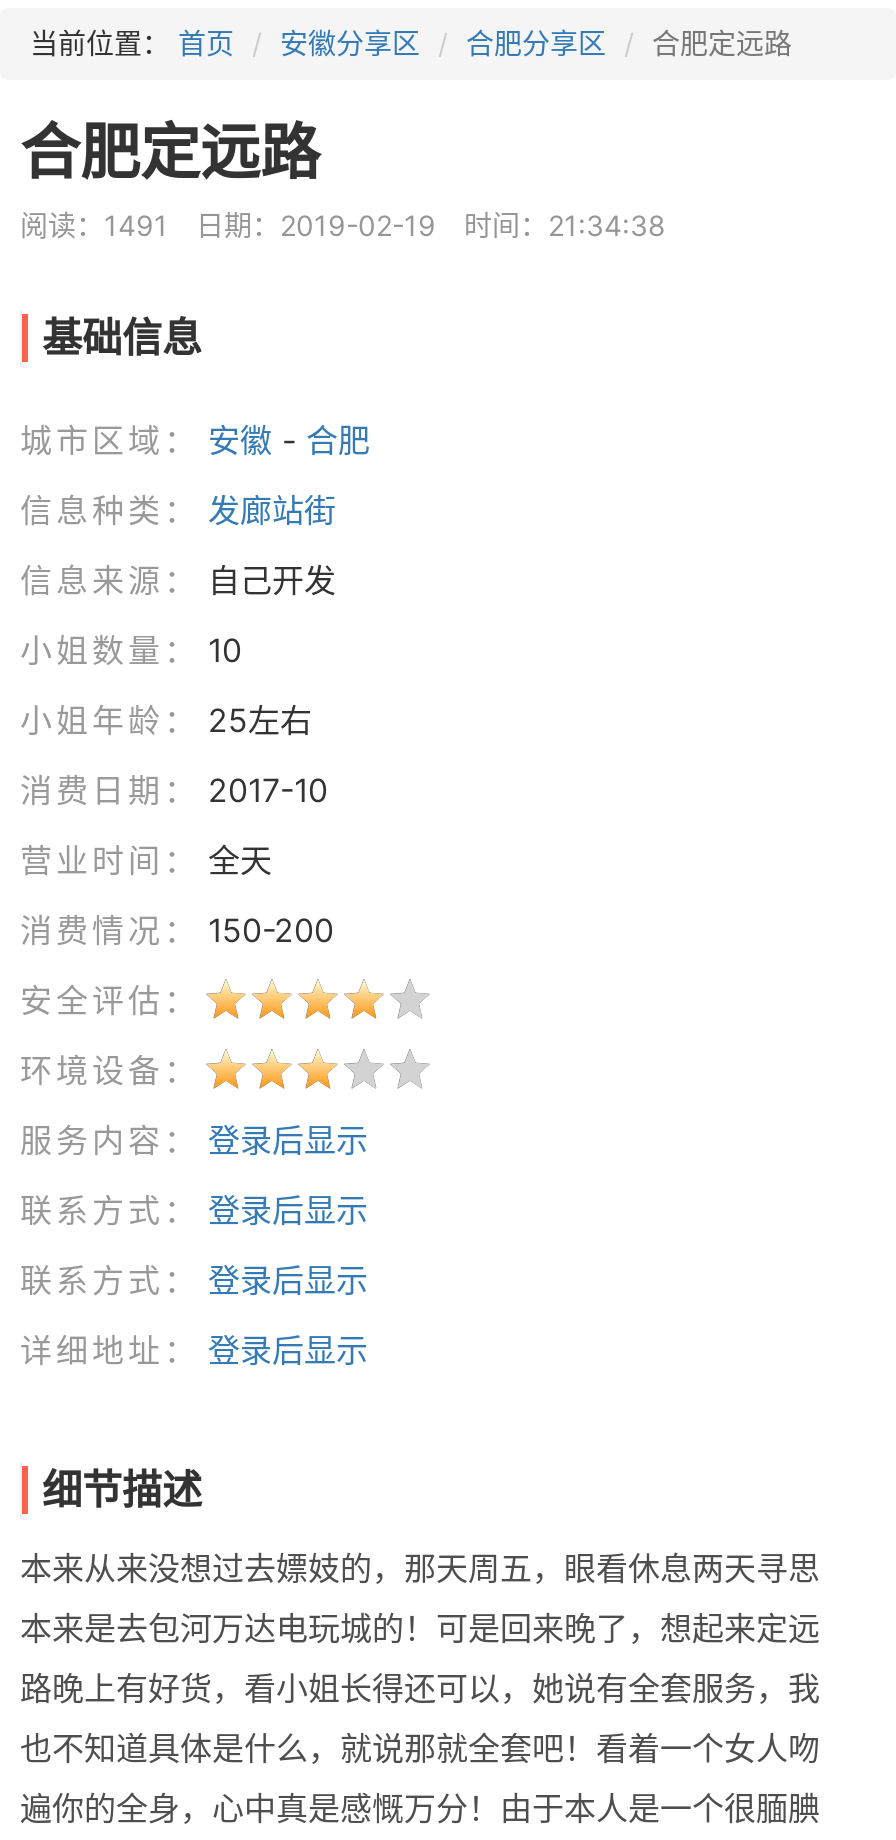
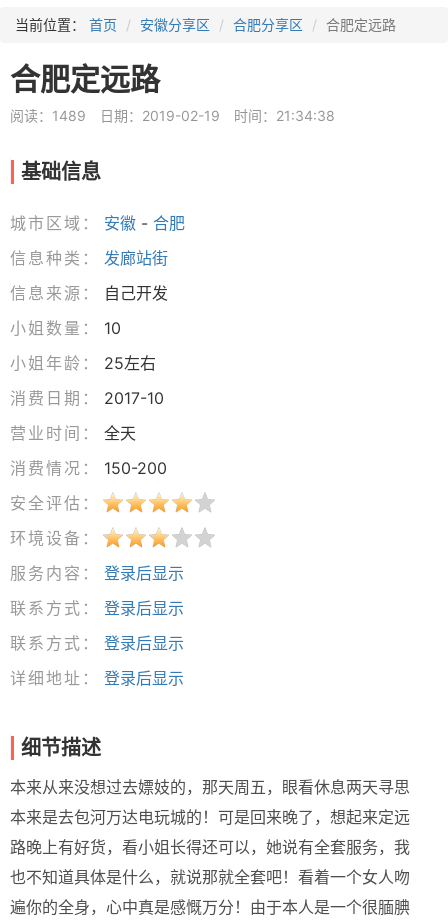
[20,208,666,242] 阅读：1491 日期：2019-02-19 时间：21:34:38 -> [10,107,335,124] 阅读：1489 日期：2019-02-19 时间：21:34:38

